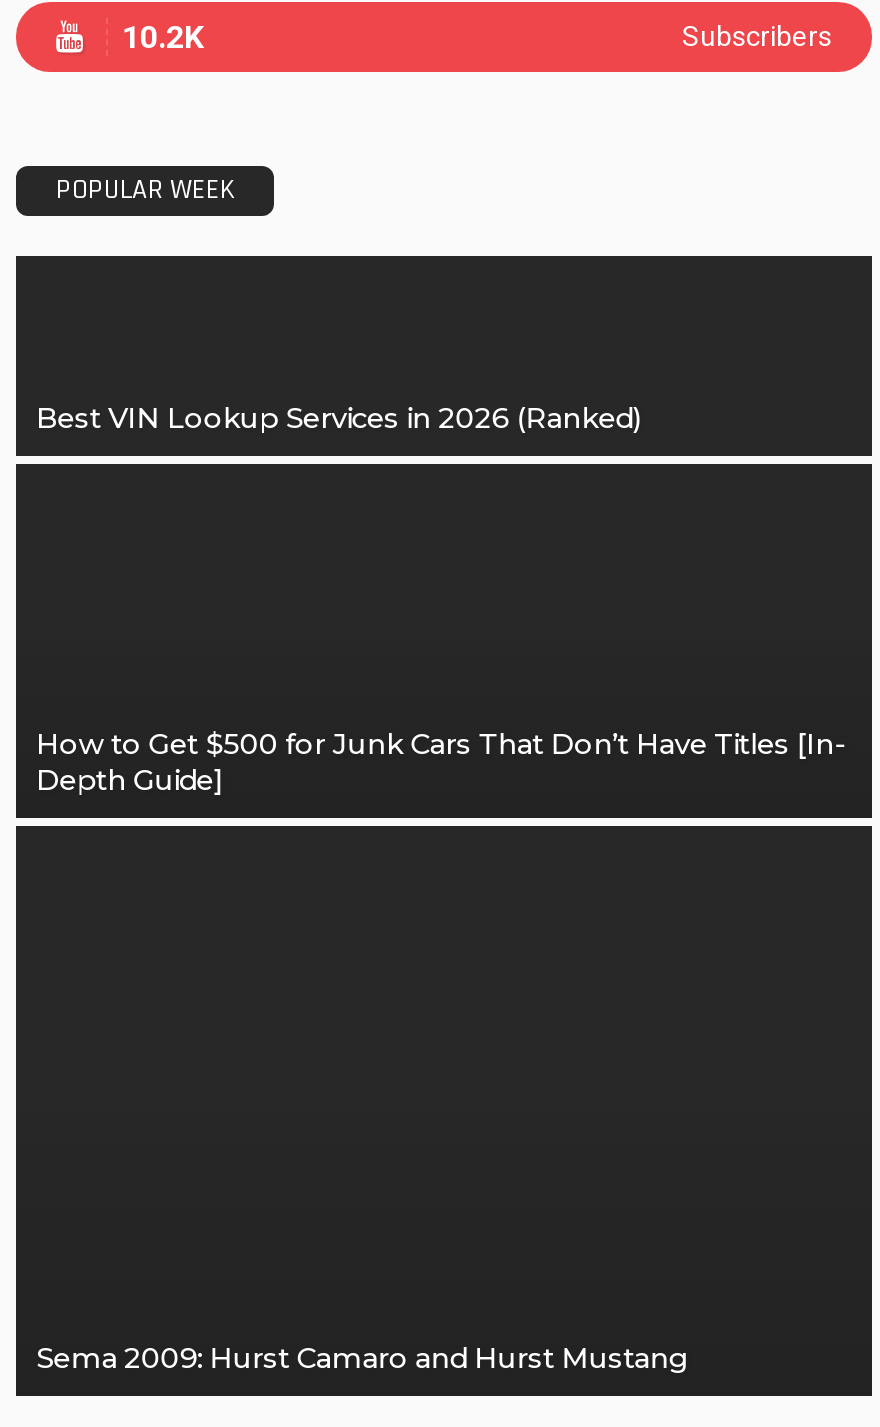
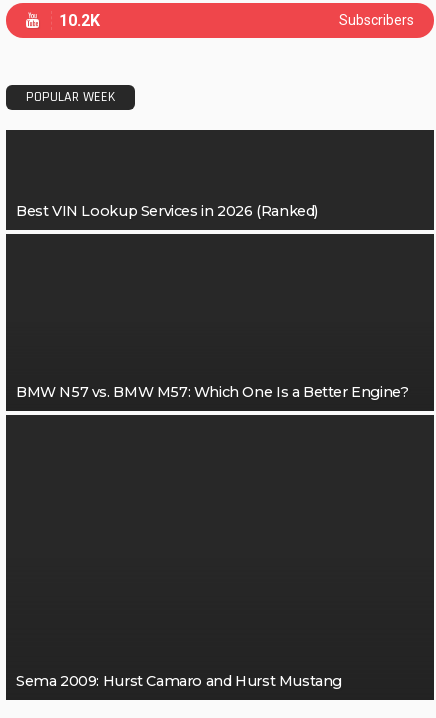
[36,725,846,797] How to Get $500 for Junk Cars That Don’t Have Titles [In- | Depth Guide] -> [16,382,408,400] BMW N57 vs. BMW M57: Which One Is a Better Engine?

